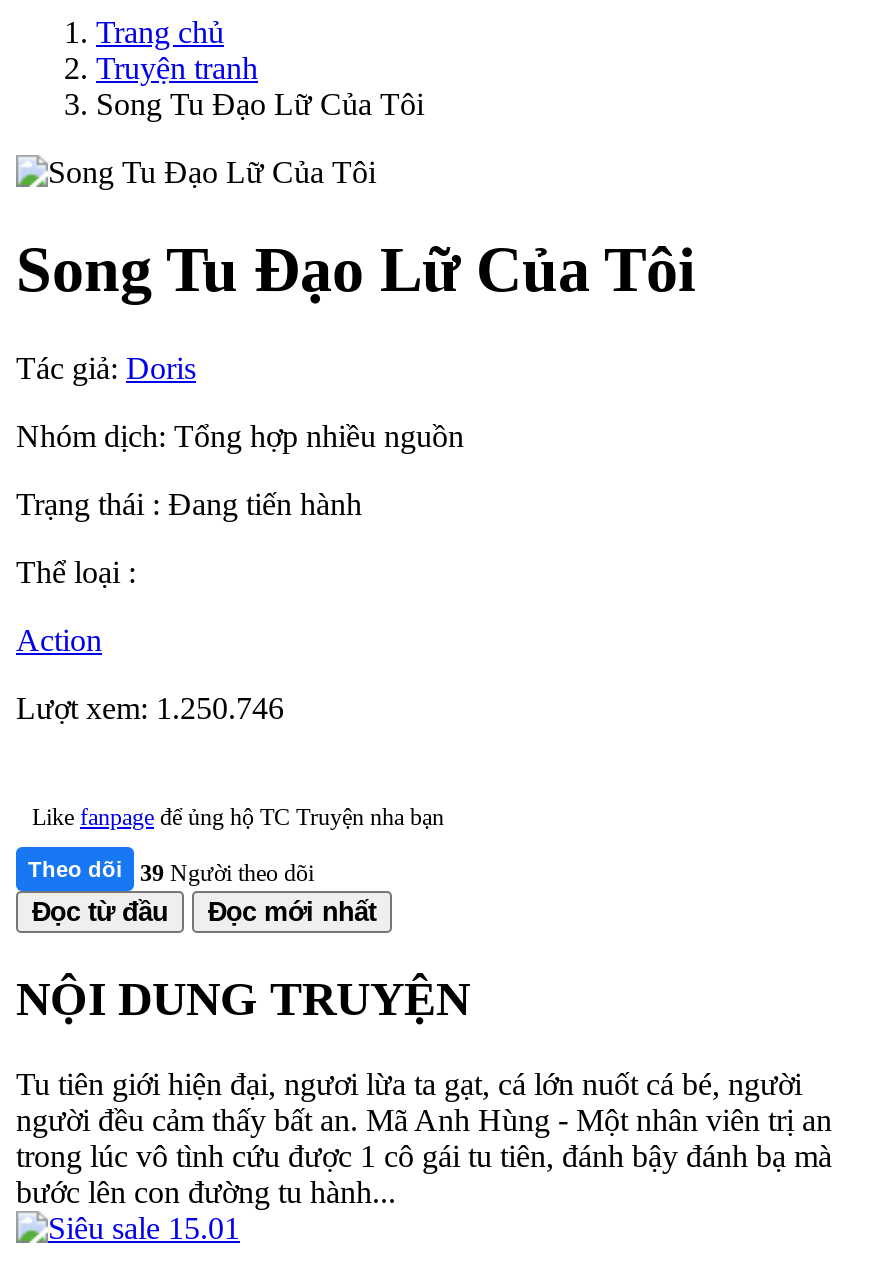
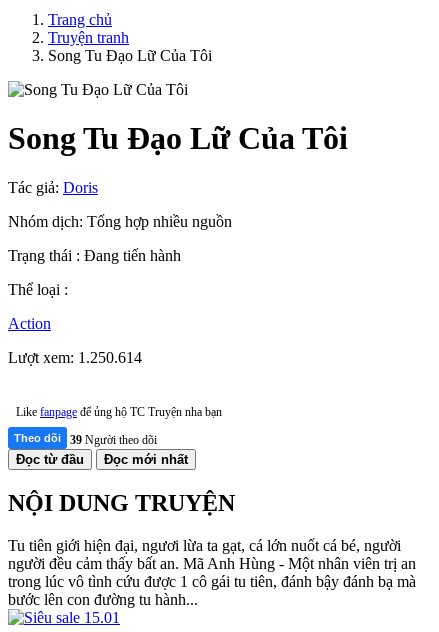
[16,691,284,725] Lượt xem: 1.250.746 -> [8,349,142,366] Lượt xem: 1.250.614

